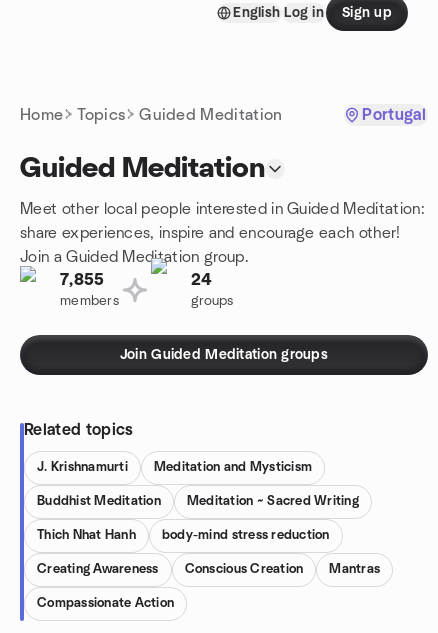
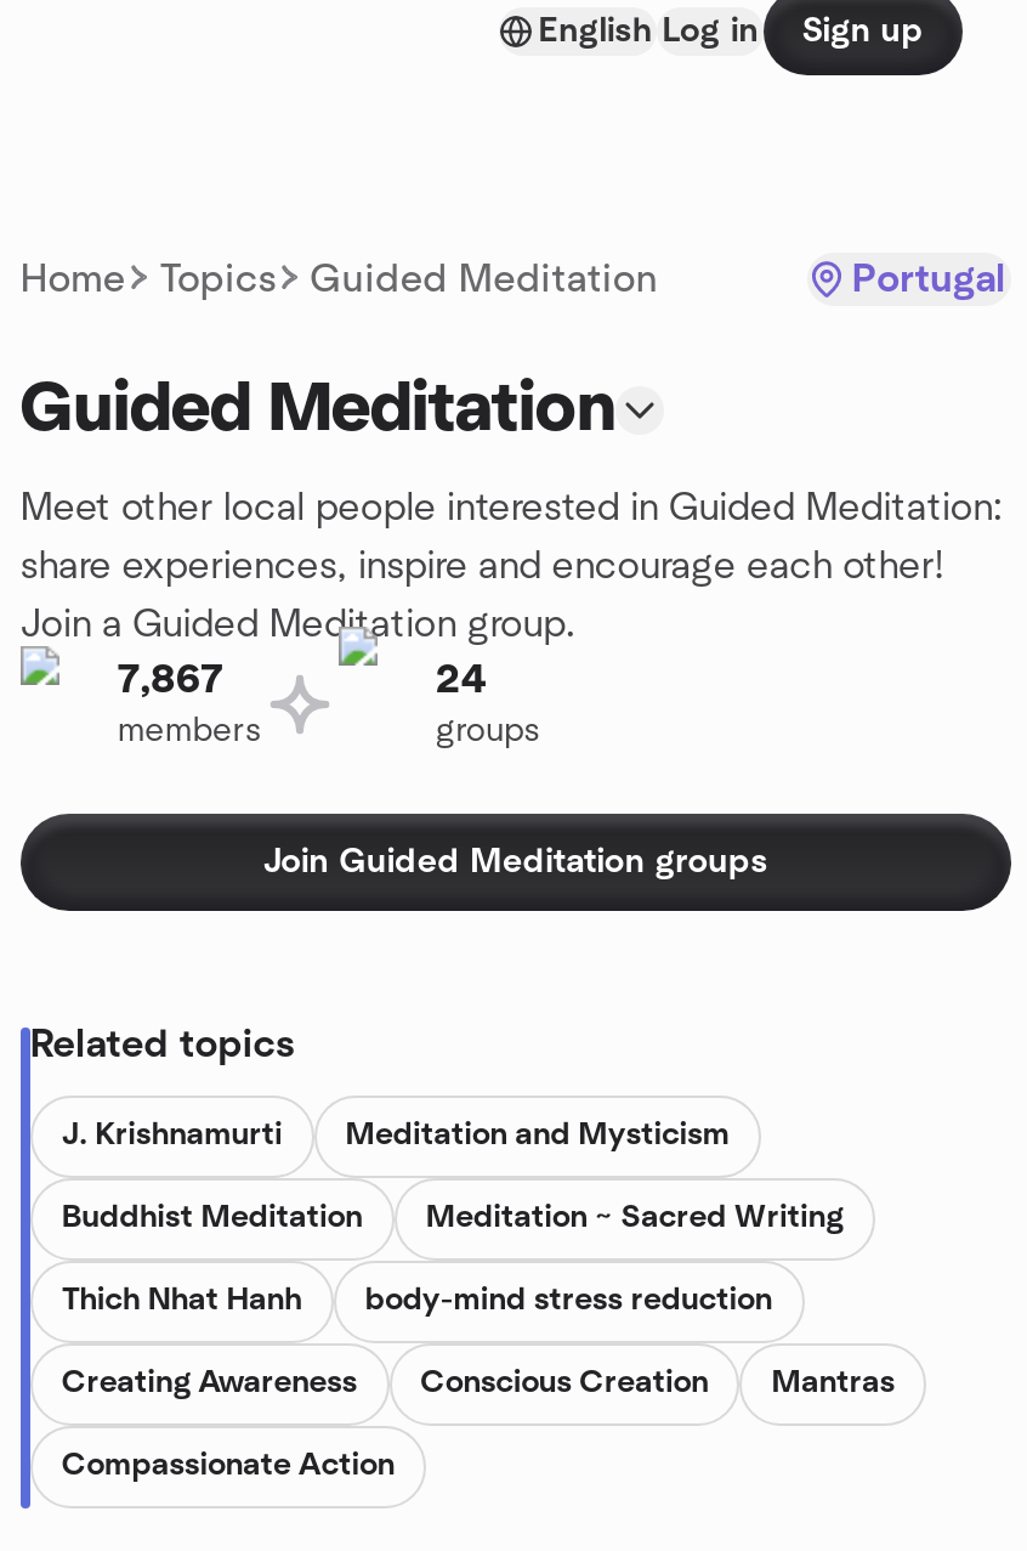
[60,272,105,288] 7,855 -> [118,661,224,700] 7,867

